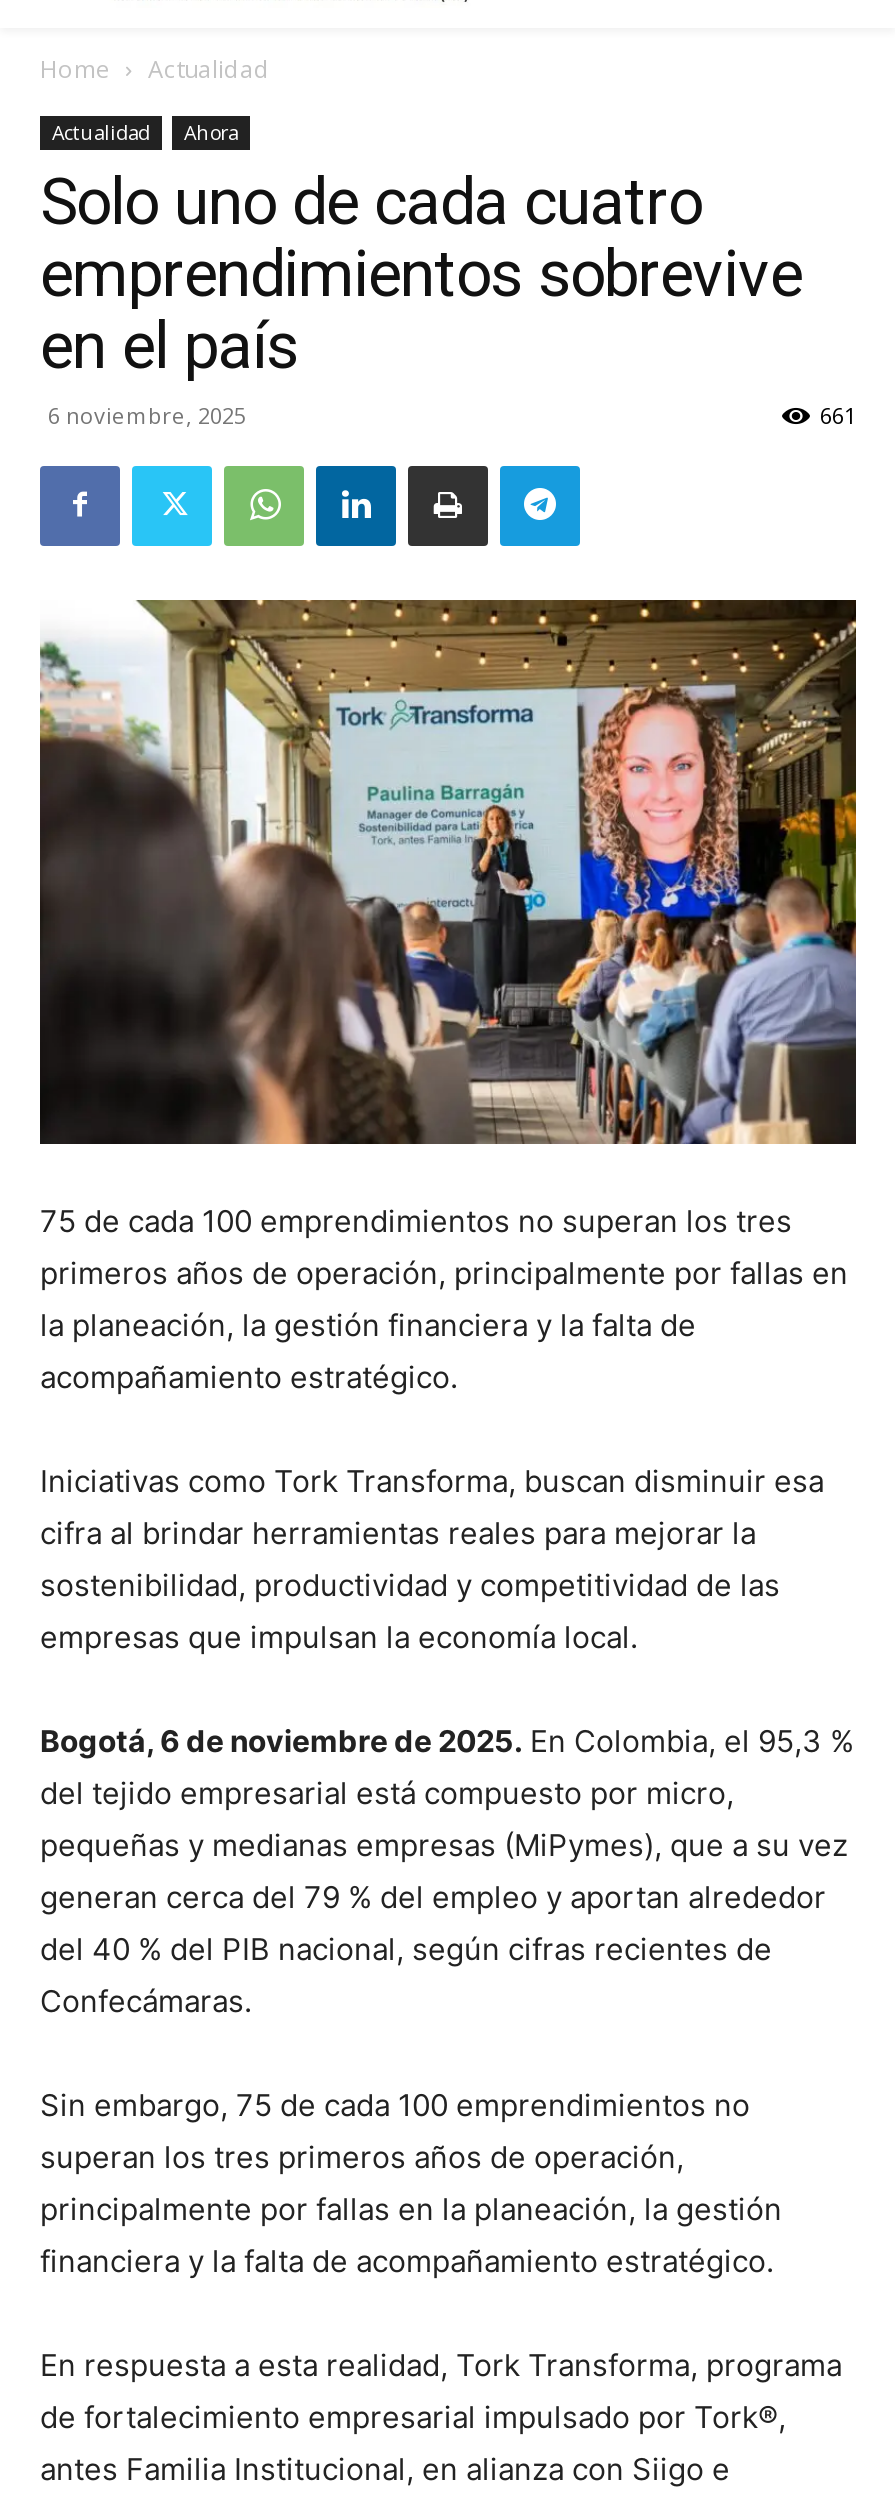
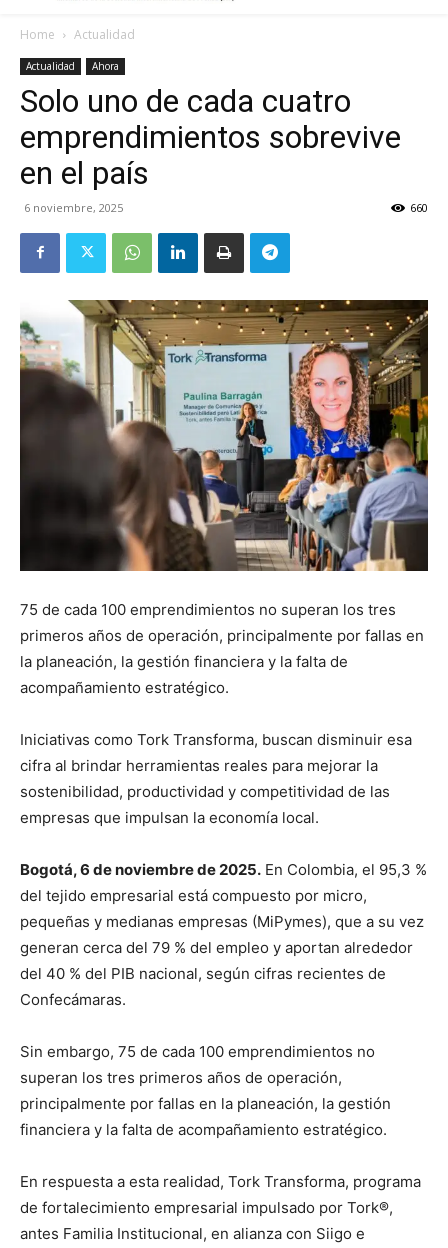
[820,399,856,429] 661 -> [410,200,428,215] 660

